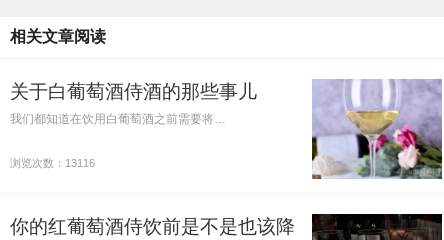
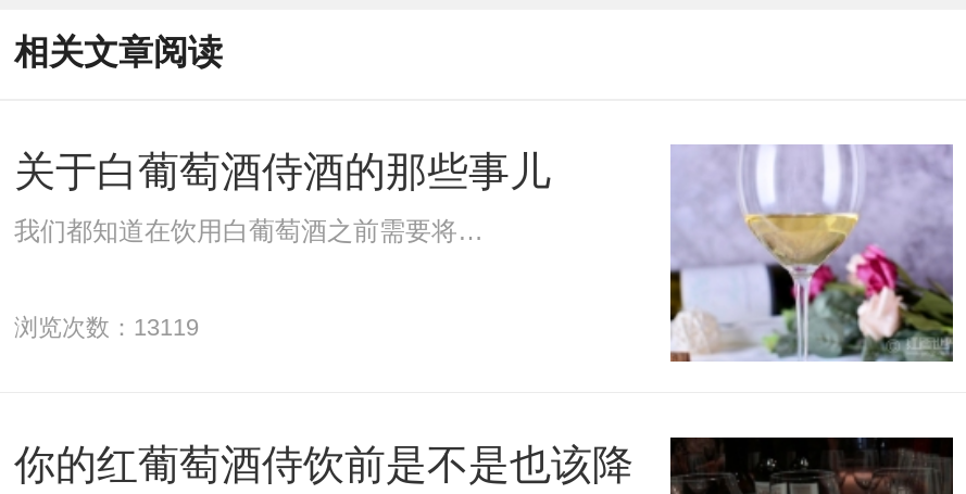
[10,157,95,169] 浏览次数：13116 -> [14,314,199,340] 浏览次数：13119

